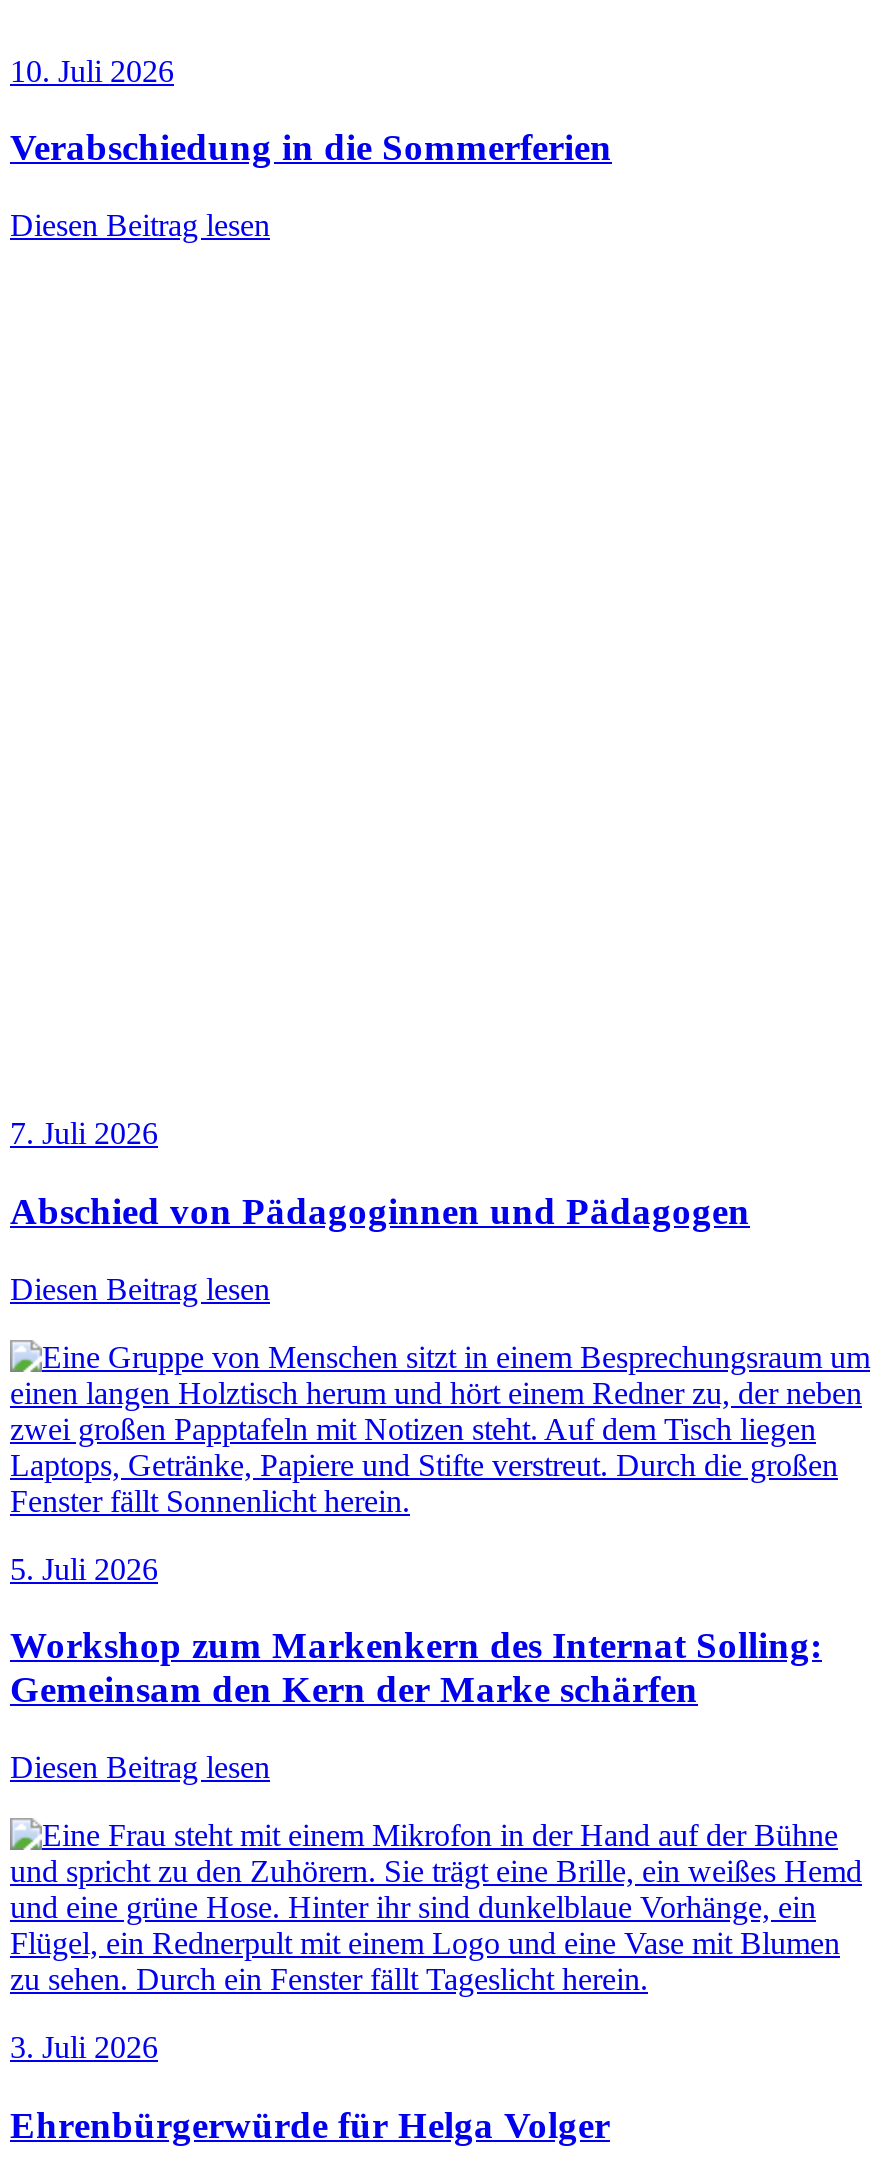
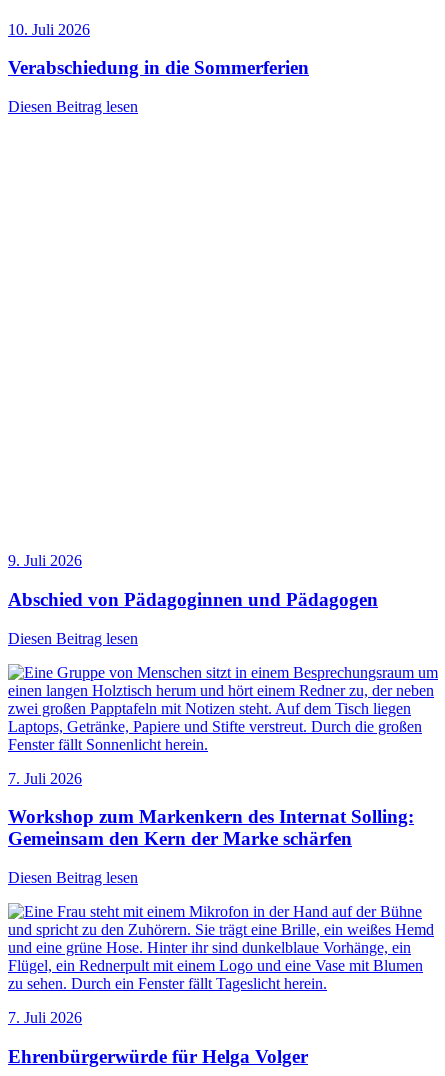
[10,1116,158,1150] 7. Juli 2026 -> [8,552,82,569] 9. Juli 2026
[10,1551,158,1585] 5. Juli 2026 -> [8,769,82,786] 7. Juli 2026
[10,2030,158,2064] 3. Juli 2026 -> [8,1009,82,1026] 7. Juli 2026

